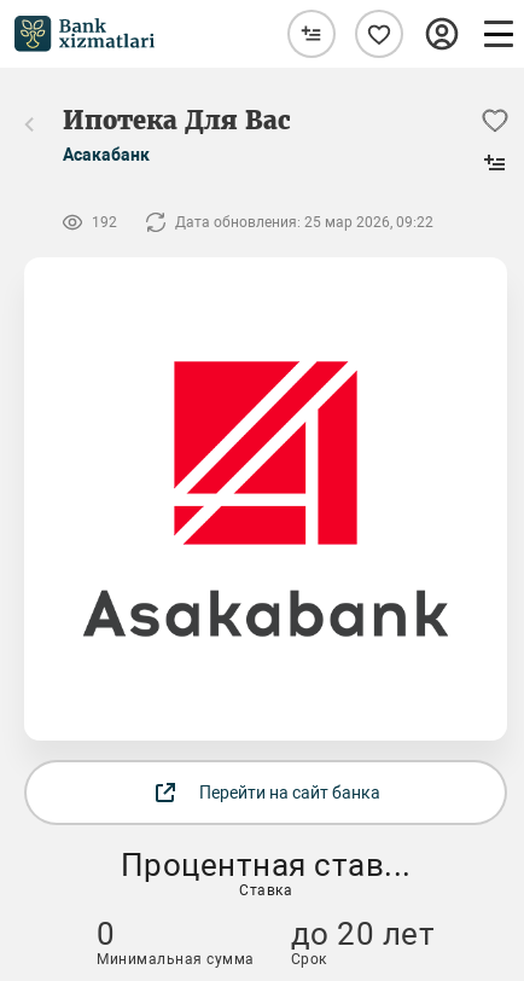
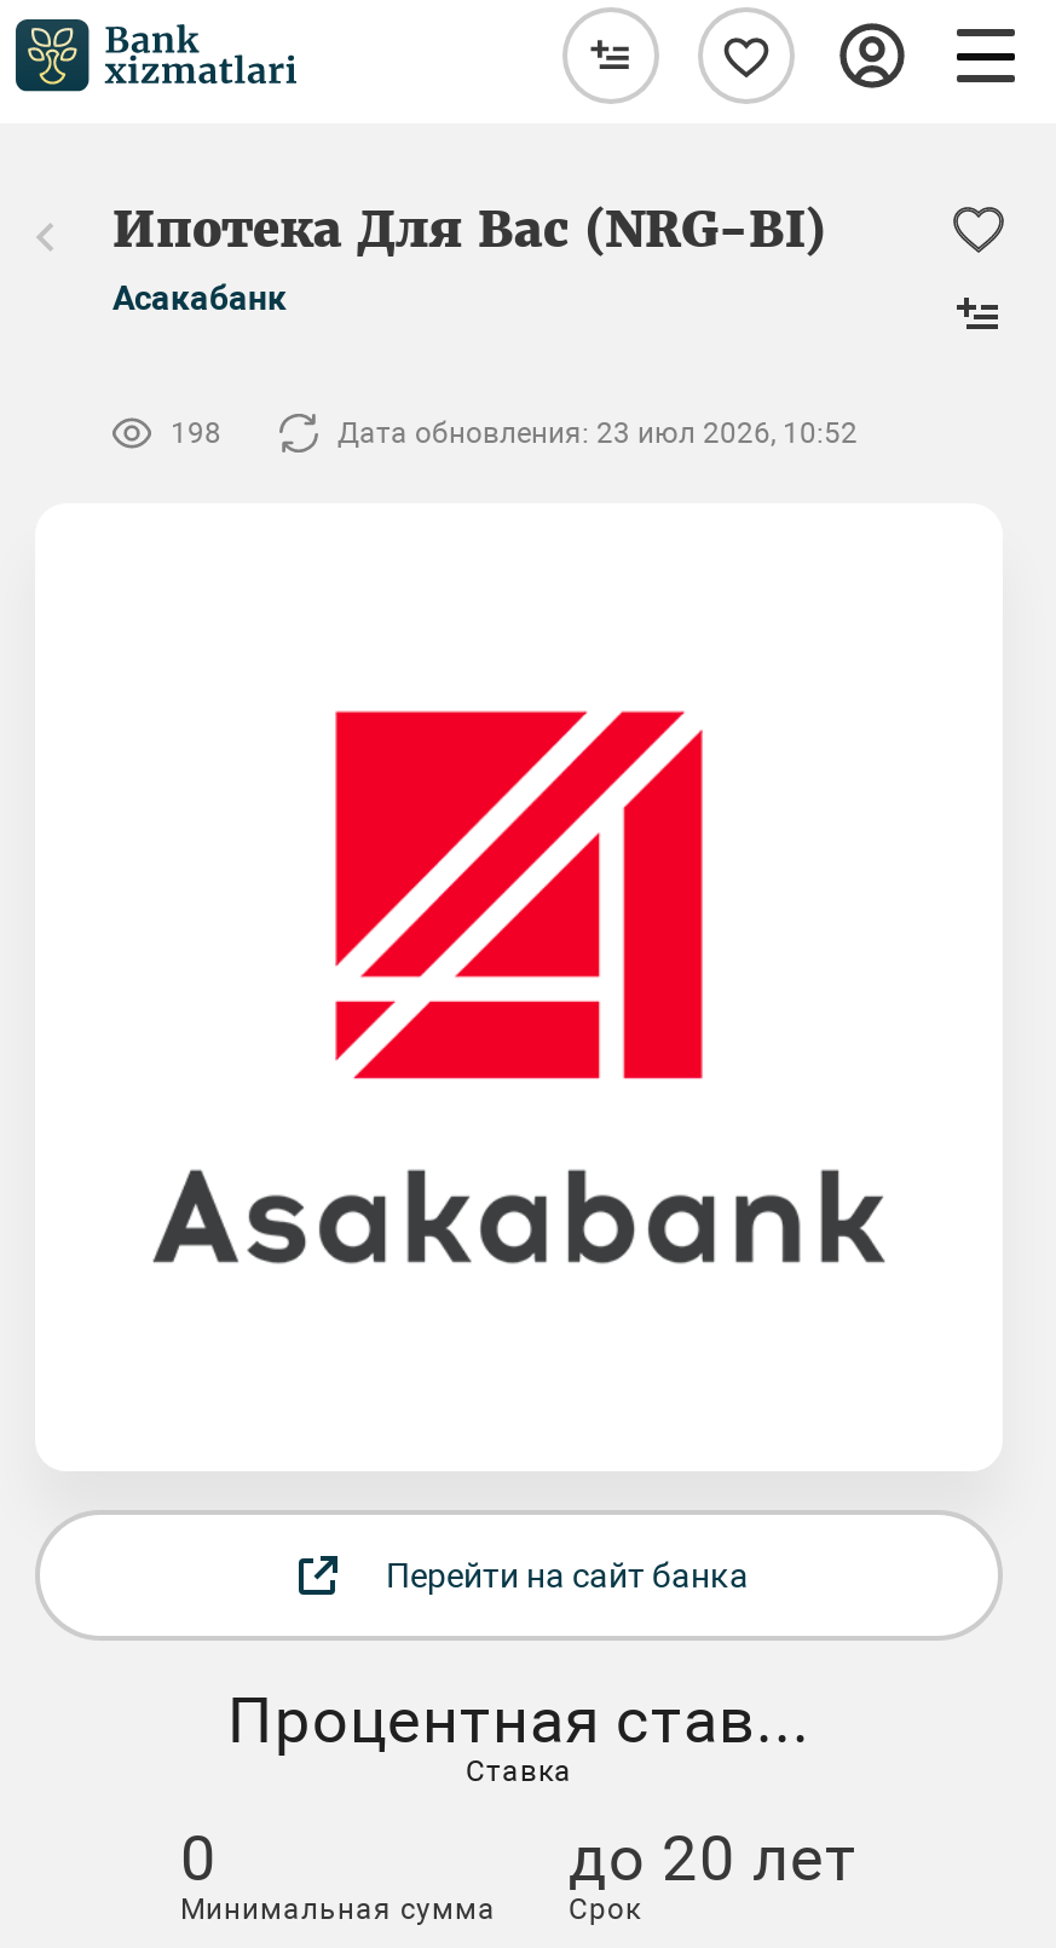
[63,105,291,135] Ипотека Для Вас -> [112,198,826,259] Ипотека Для Вас (NRG-BI)
[92,214,117,231] 192 -> [171,416,221,450] 198
[175,214,433,231] Дата обновления: 25 мар 2026, 09:22 -> [337,416,858,450] Дата обновления: 23 июл 2026, 10:52

